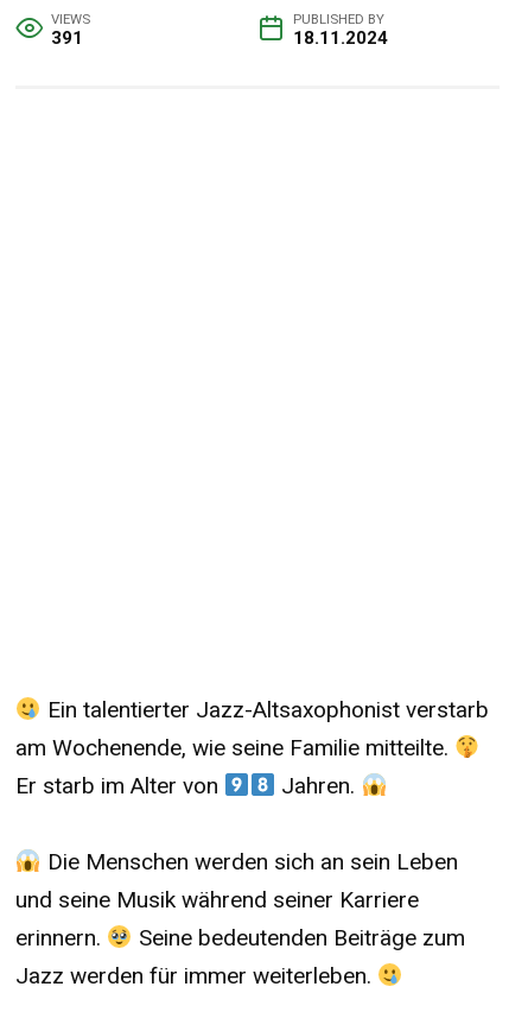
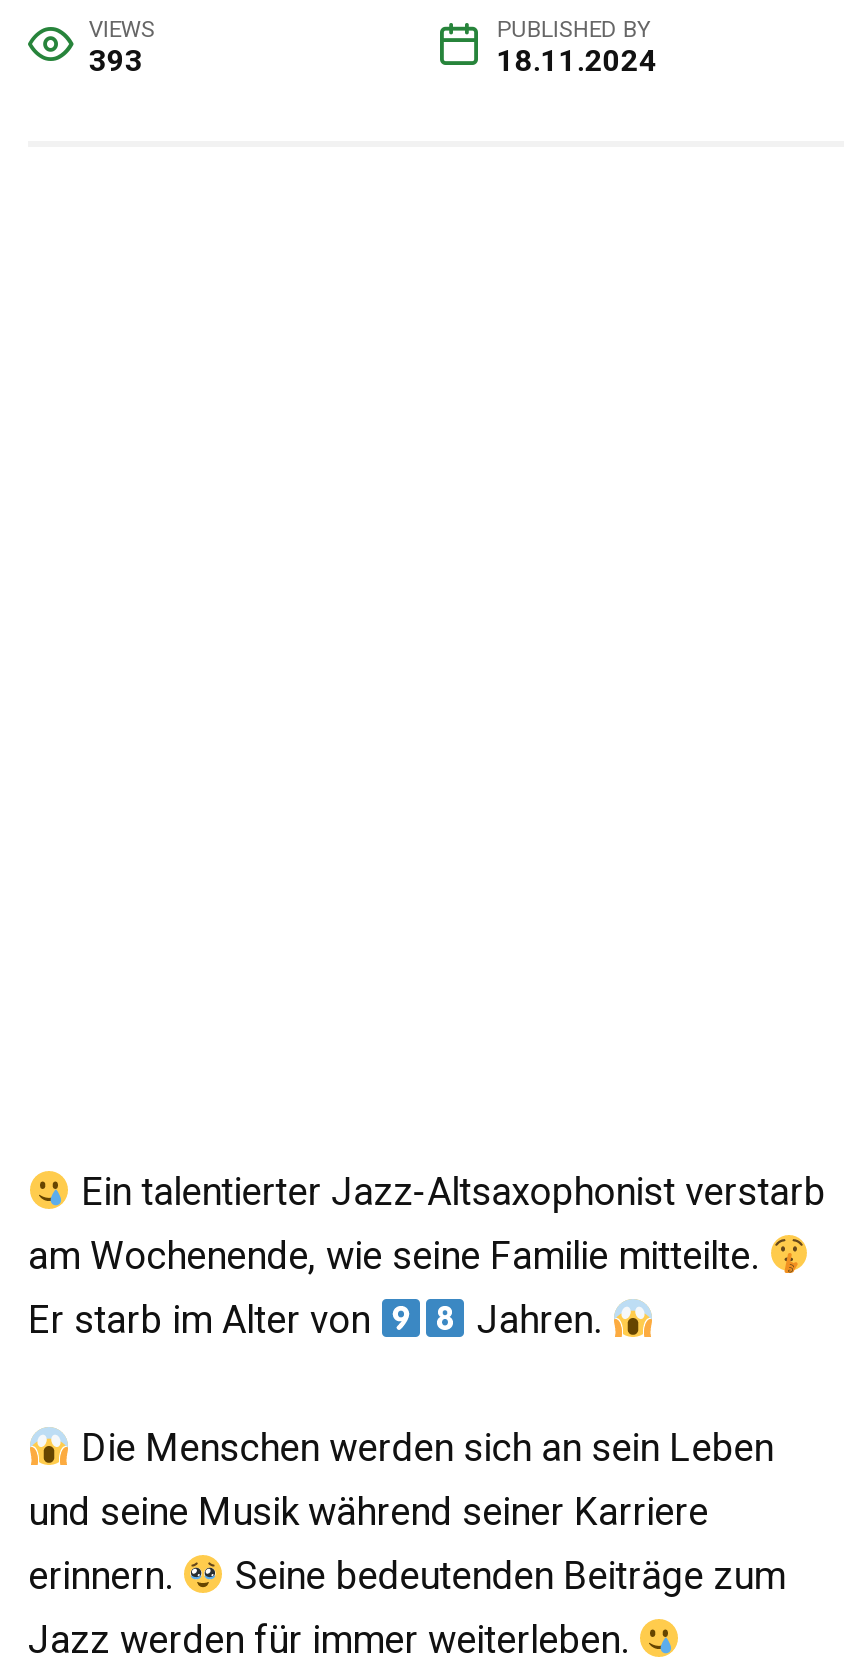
[51,28,84,49] 391 -> [89,43,143,79] 393

